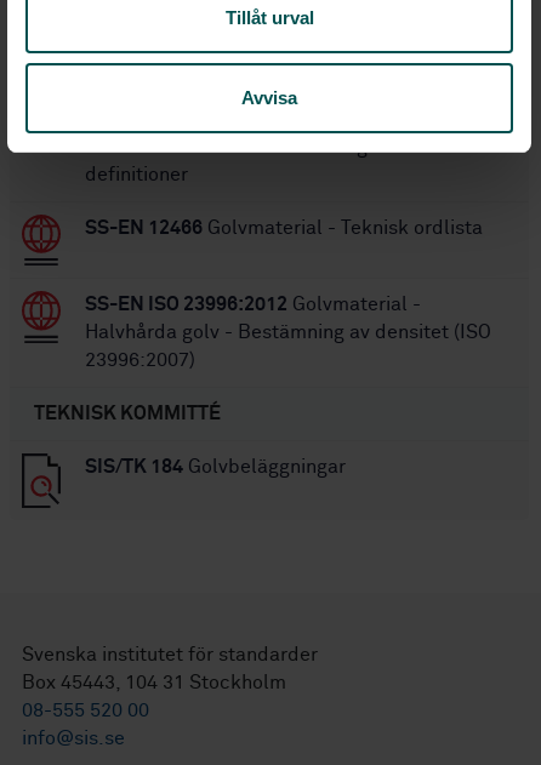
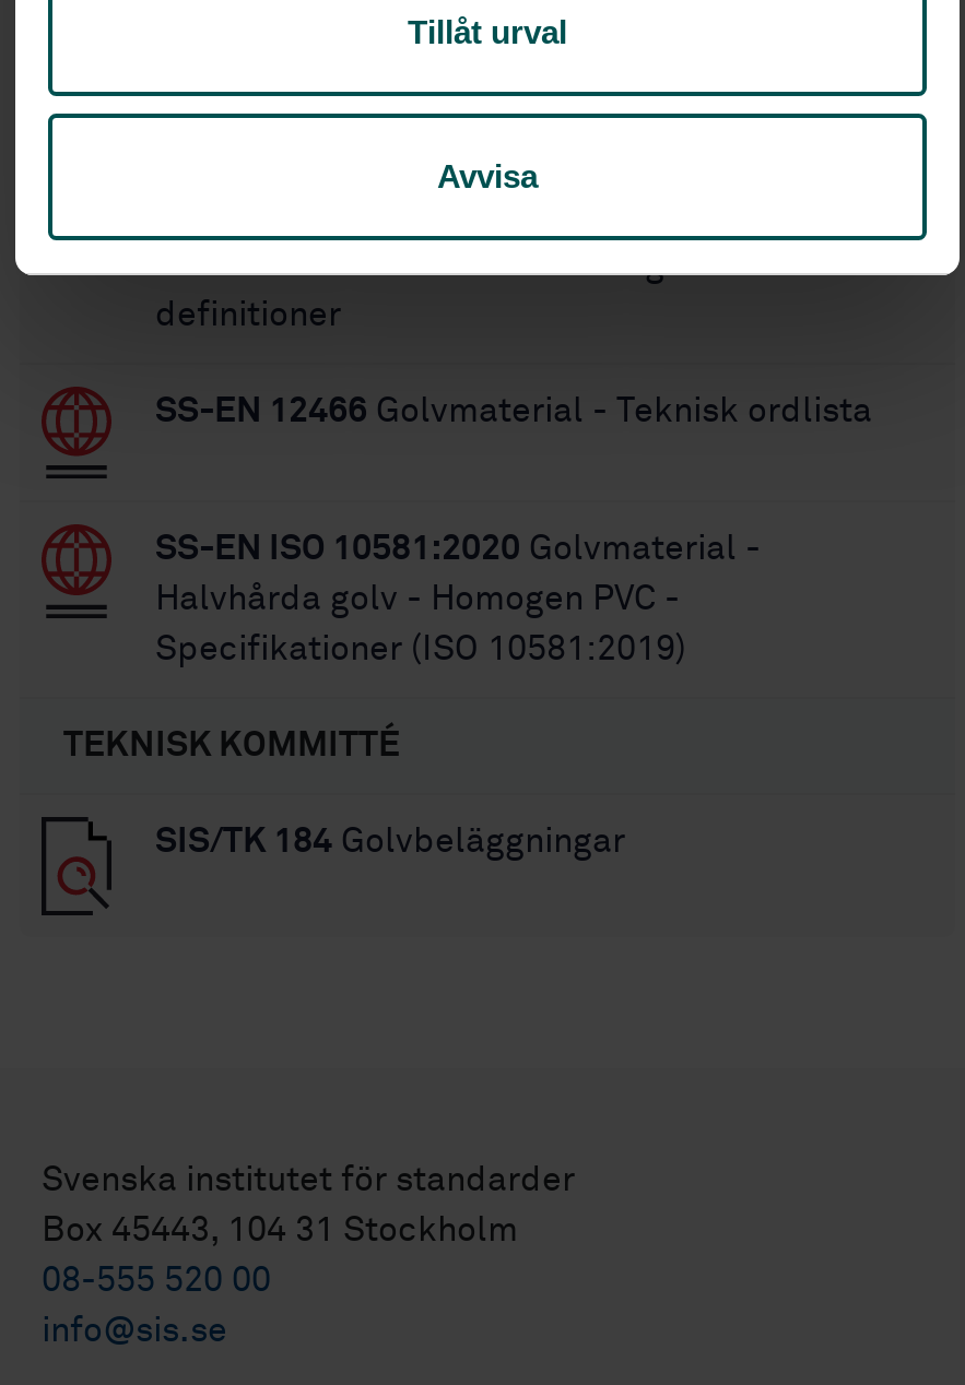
[85,295,491,370] SS-EN ISO 23996:2012 Golvmaterial - | Halvhårda golv - Bestämning av densitet (ISO | 23996:2007) -> [155,531,761,667] SS-EN ISO 10581:2020 Golvmaterial - | Halvhårda golv - Homogen PVC - | Specifikationer (ISO 10581:2019)

